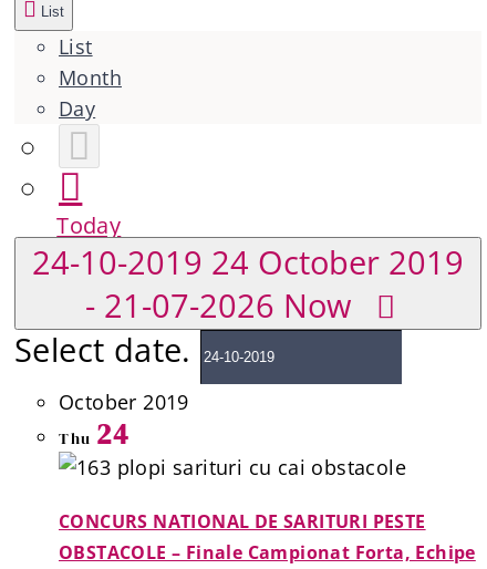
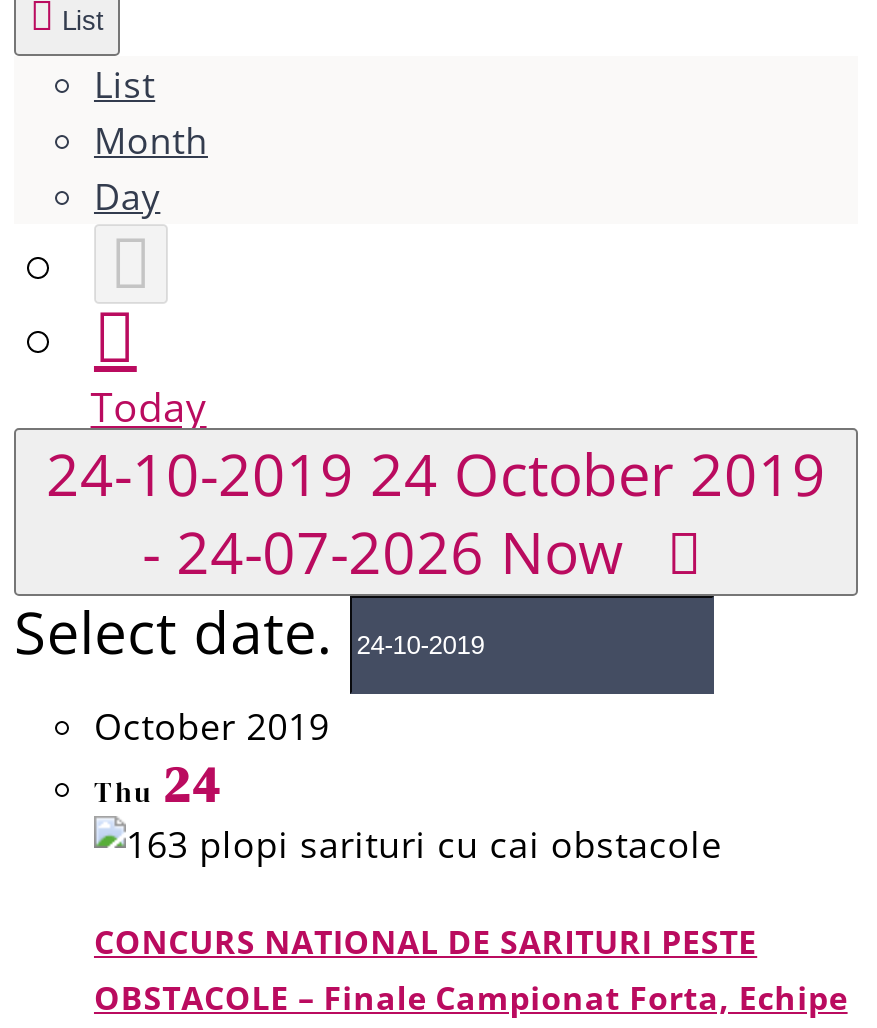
[85,283,360,327] - 21-07-2026 Now -> [142,512,638,590] - 24-07-2026 Now

